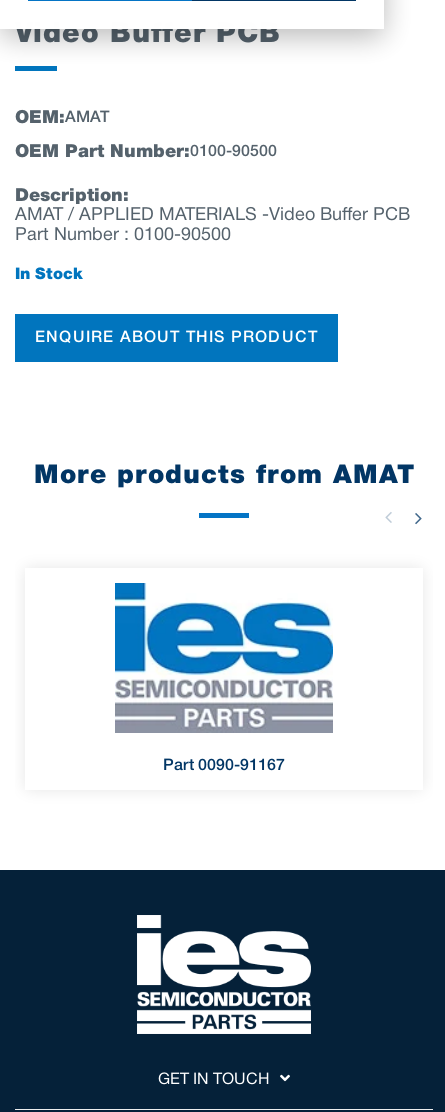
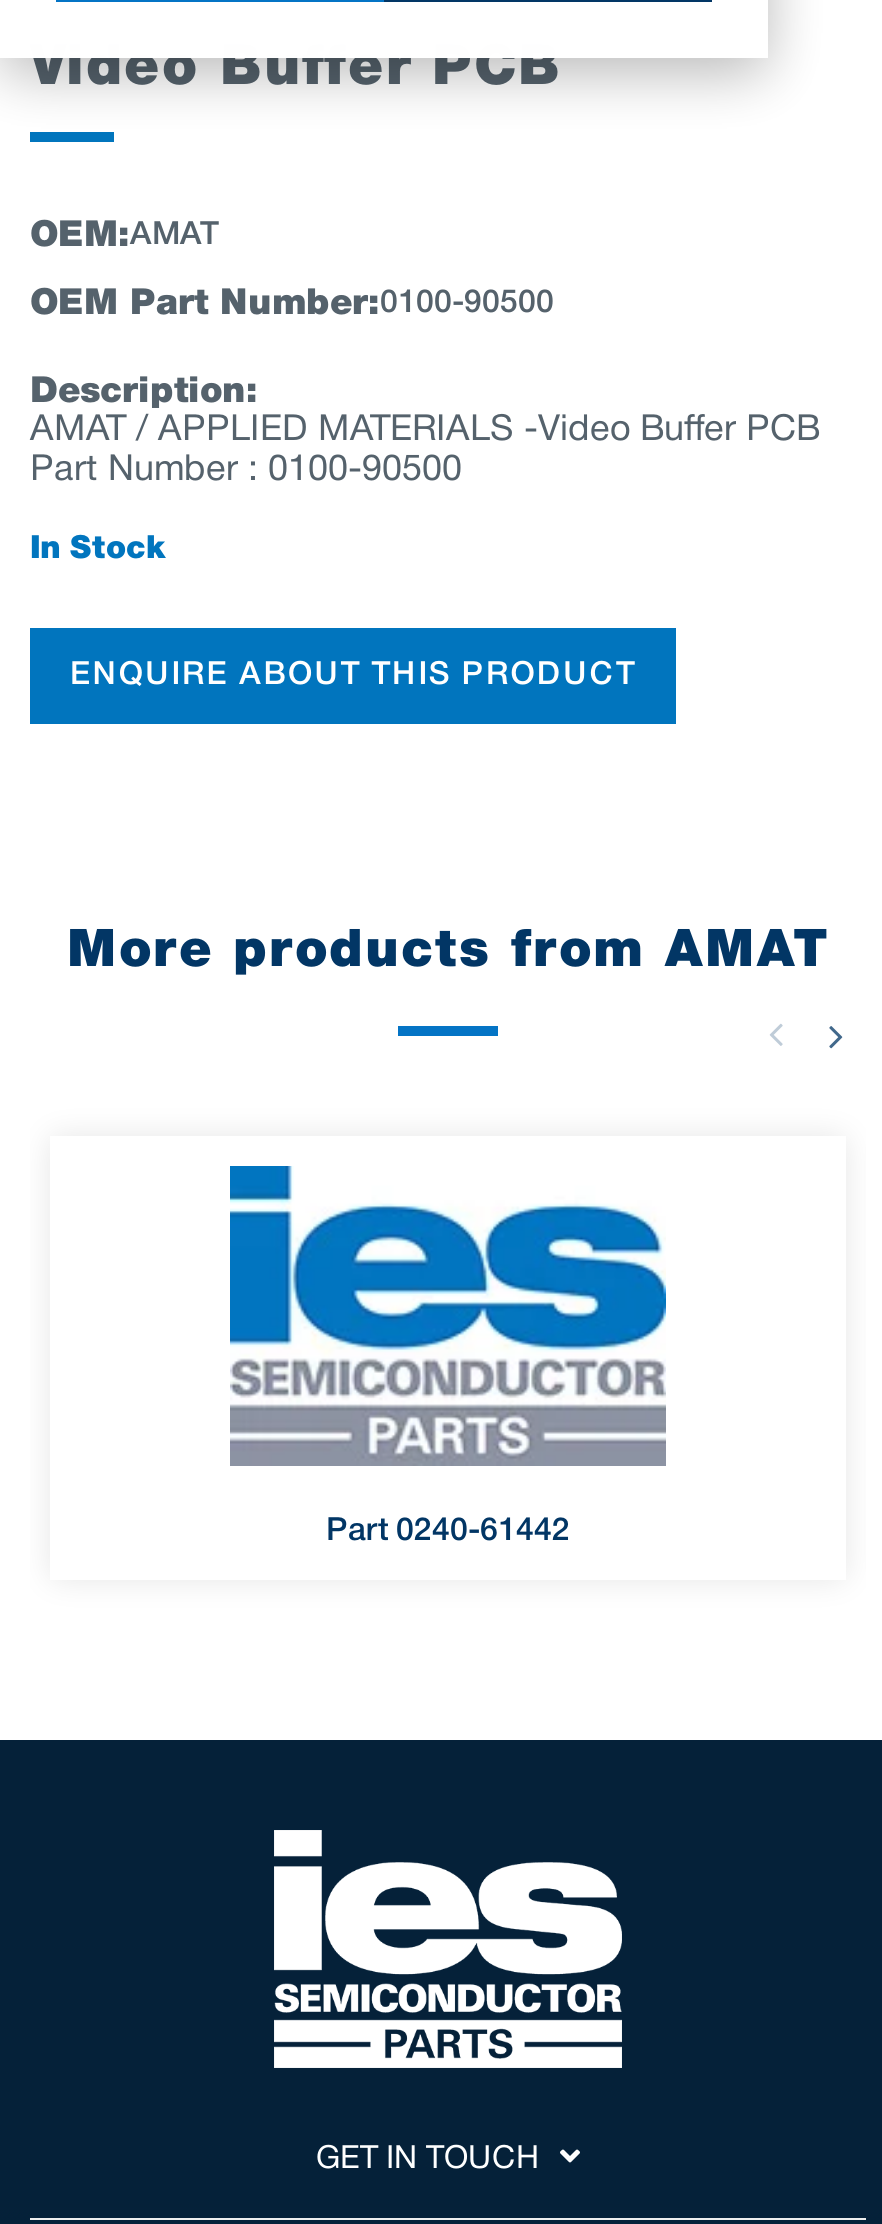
[163,759,285,773] Part 0090-91167 -> [326,1517,570,1545] Part 0240-61442

